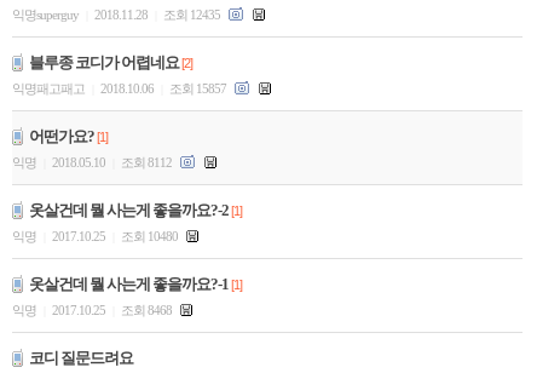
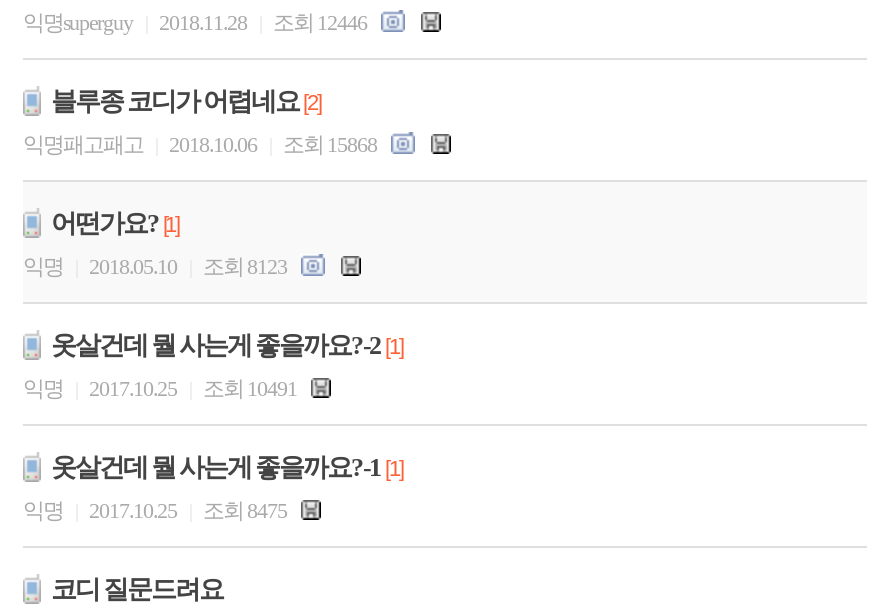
[12,7,223,22] 익명superguy 2018.11.28 조회 12435 -> [23,10,371,34] 익명superguy 2018.11.28 조회 12446
[12,81,229,96] 익명패고패고 2018.10.06 조회 15857 -> [23,132,381,156] 익명패고패고 2018.10.06 조회 15868
[12,155,174,170] 익명 2018.05.10 조회 8112 -> [23,254,291,278] 익명 2018.05.10 조회 8123
[12,229,180,243] 익명 2017.10.25 조회 10480 -> [23,376,301,400] 익명 2017.10.25 조회 10491
[12,303,174,317] 익명 2017.10.25 조회 8468 -> [23,498,291,522] 익명 2017.10.25 조회 8475

